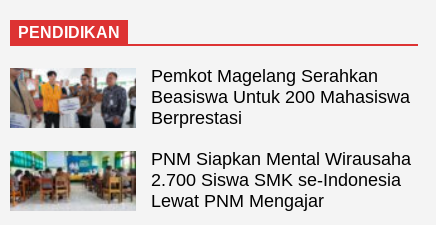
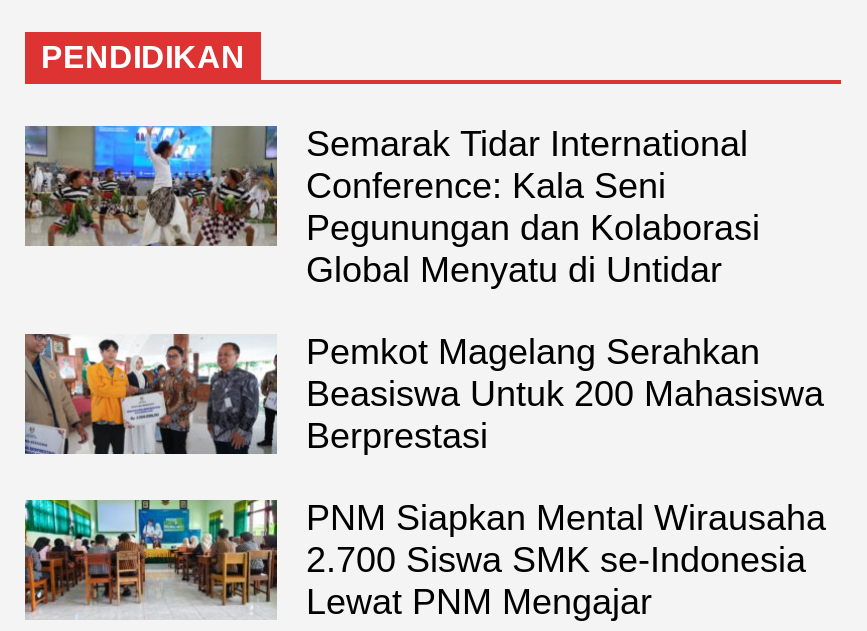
none -> [23,123,760,289] [image] | Semarak Tidar International | Conference: Kala Seni | Pegunungan dan Kolaborasi | Global Menyatu di Untidar

